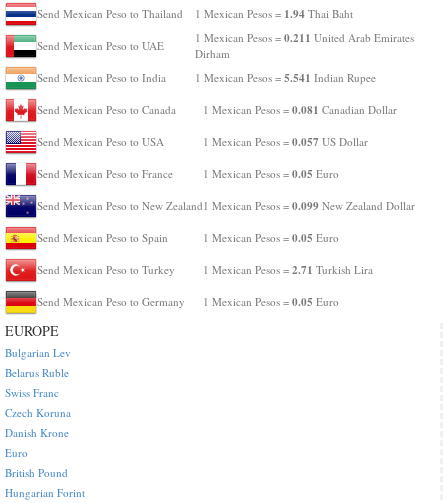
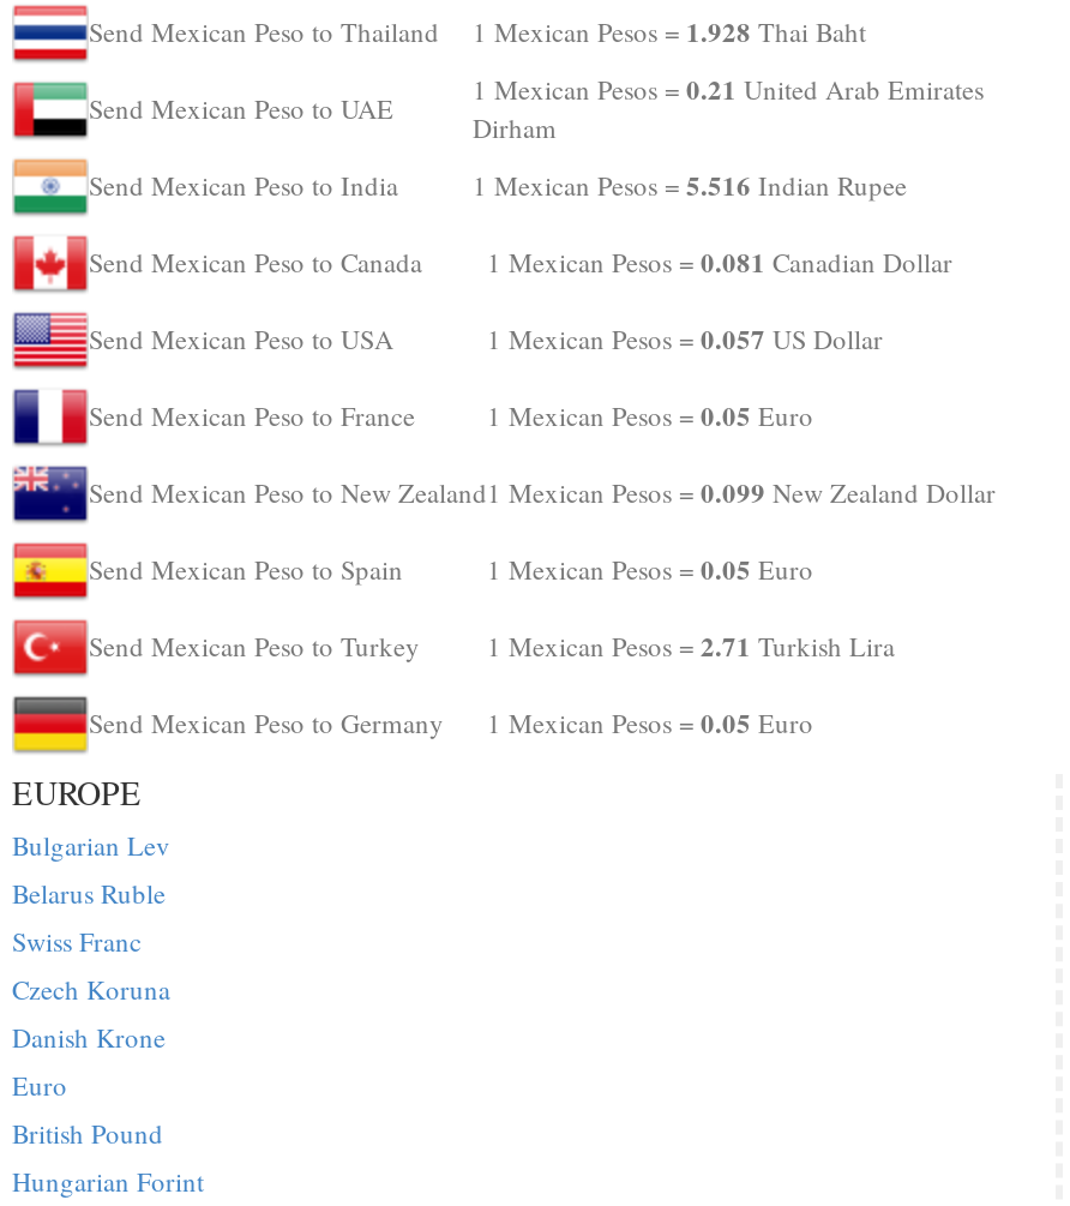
[195,5,353,22] 1 Mexican Pesos = 1.94 Thai Baht -> [473,11,866,52] 1 Mexican Pesos = 1.928 Thai Baht
[195,29,414,46] 1 Mexican Pesos = 0.211 United Arab Emirates -> [473,69,984,109] 1 Mexican Pesos = 0.21 United Arab Emirates
[195,69,376,86] 1 Mexican Pesos = 5.541 Indian Rupee -> [473,165,907,205] 1 Mexican Pesos = 5.516 Indian Rupee

